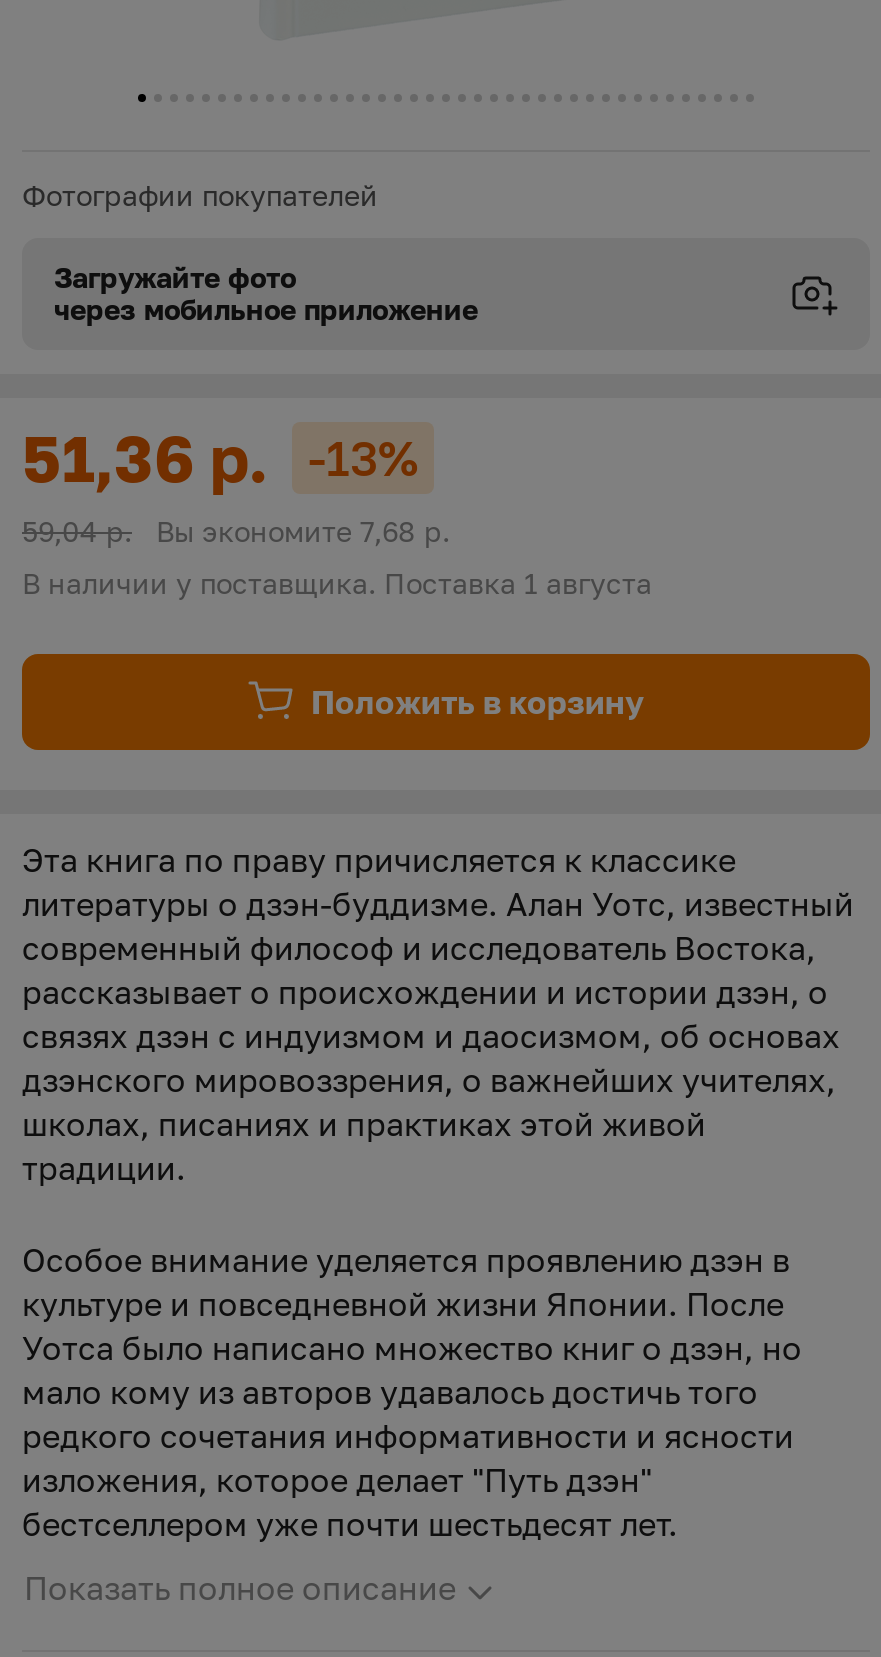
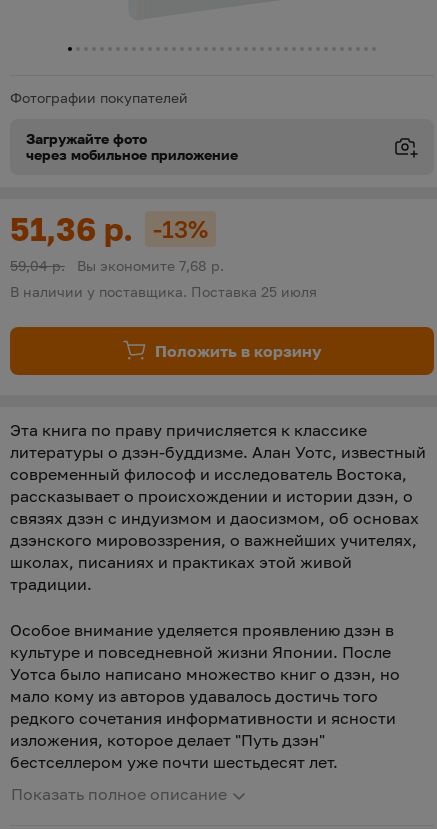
[22,566,652,600] В наличии у поставщика. Поставка 1 августа -> [10,283,317,300] В наличии у поставщика. Поставка 25 июля

